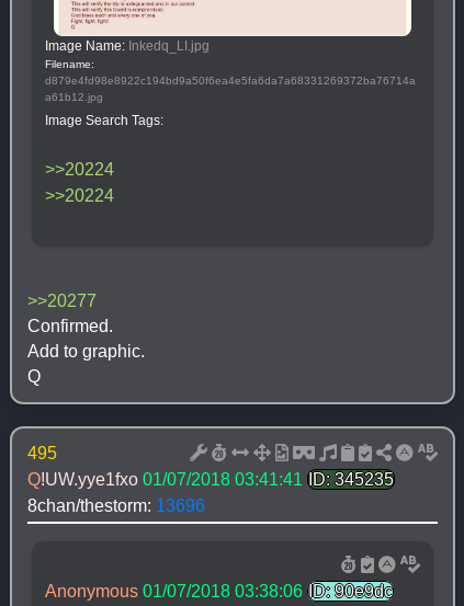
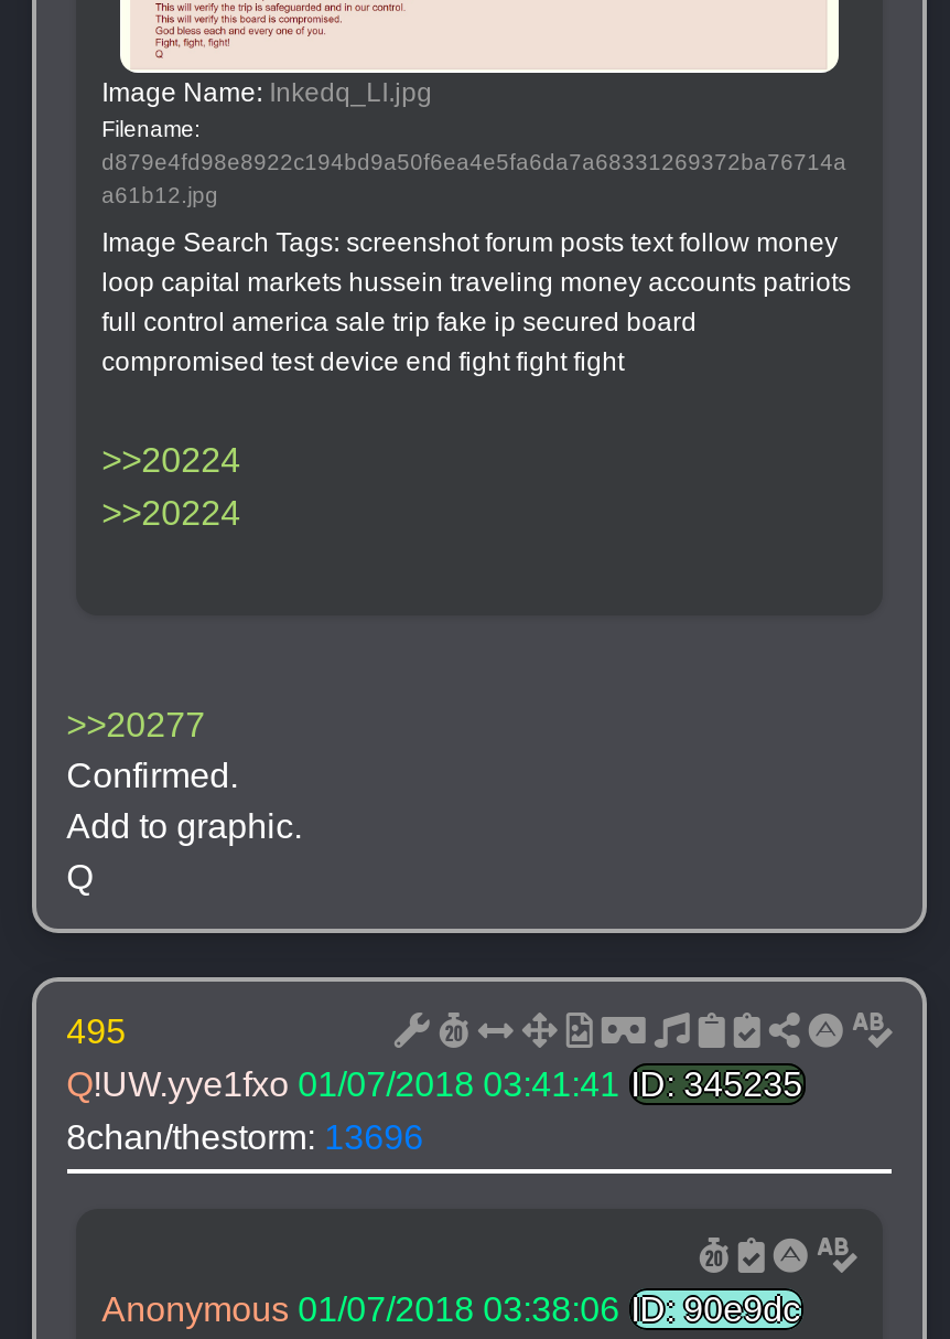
[45,113,166,129] Image Search Tags: -> [102,228,851,378] Image Search Tags: screenshot forum posts text follow money | loop capital markets hussein traveling money accounts patriots | full control america sale trip fake ip secured board | compromised test device end fight fight fight

